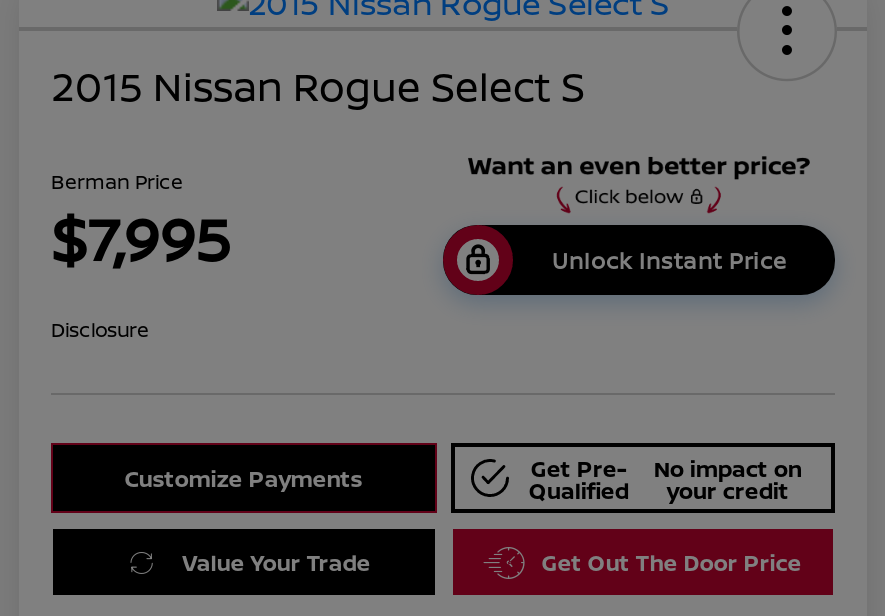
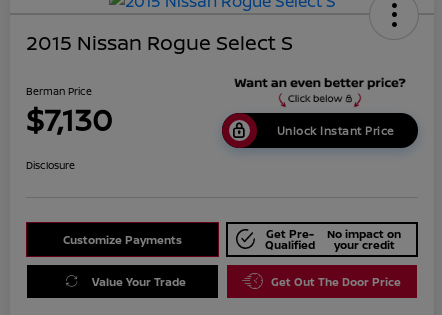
[51,197,231,279] $7,995 -> [26,98,112,139] $7,130

